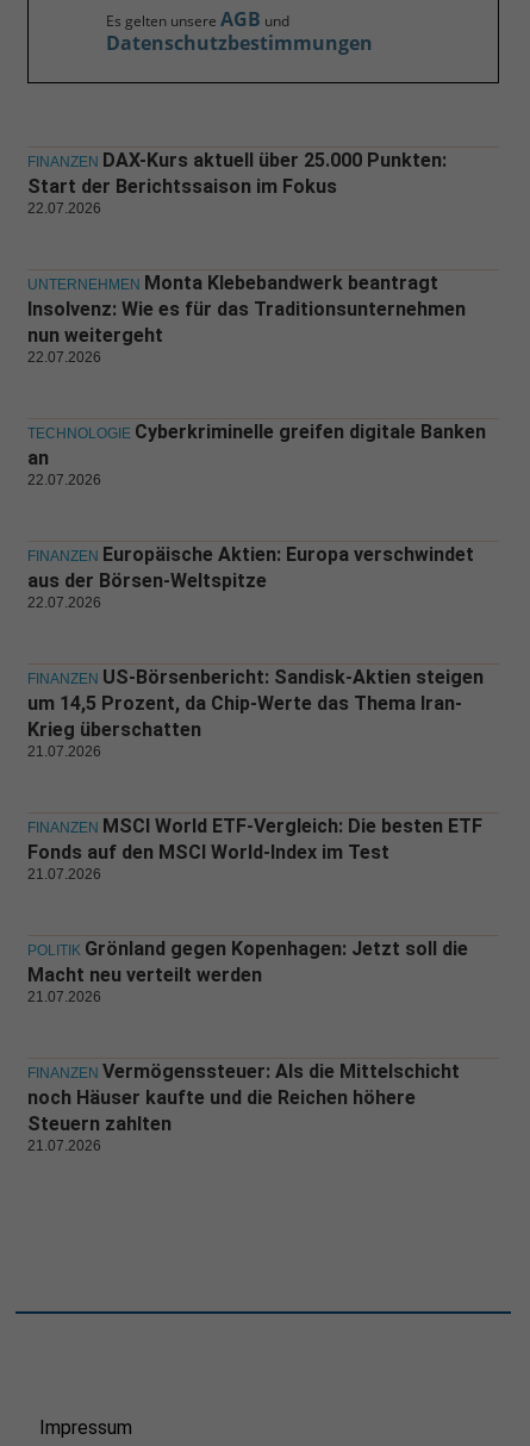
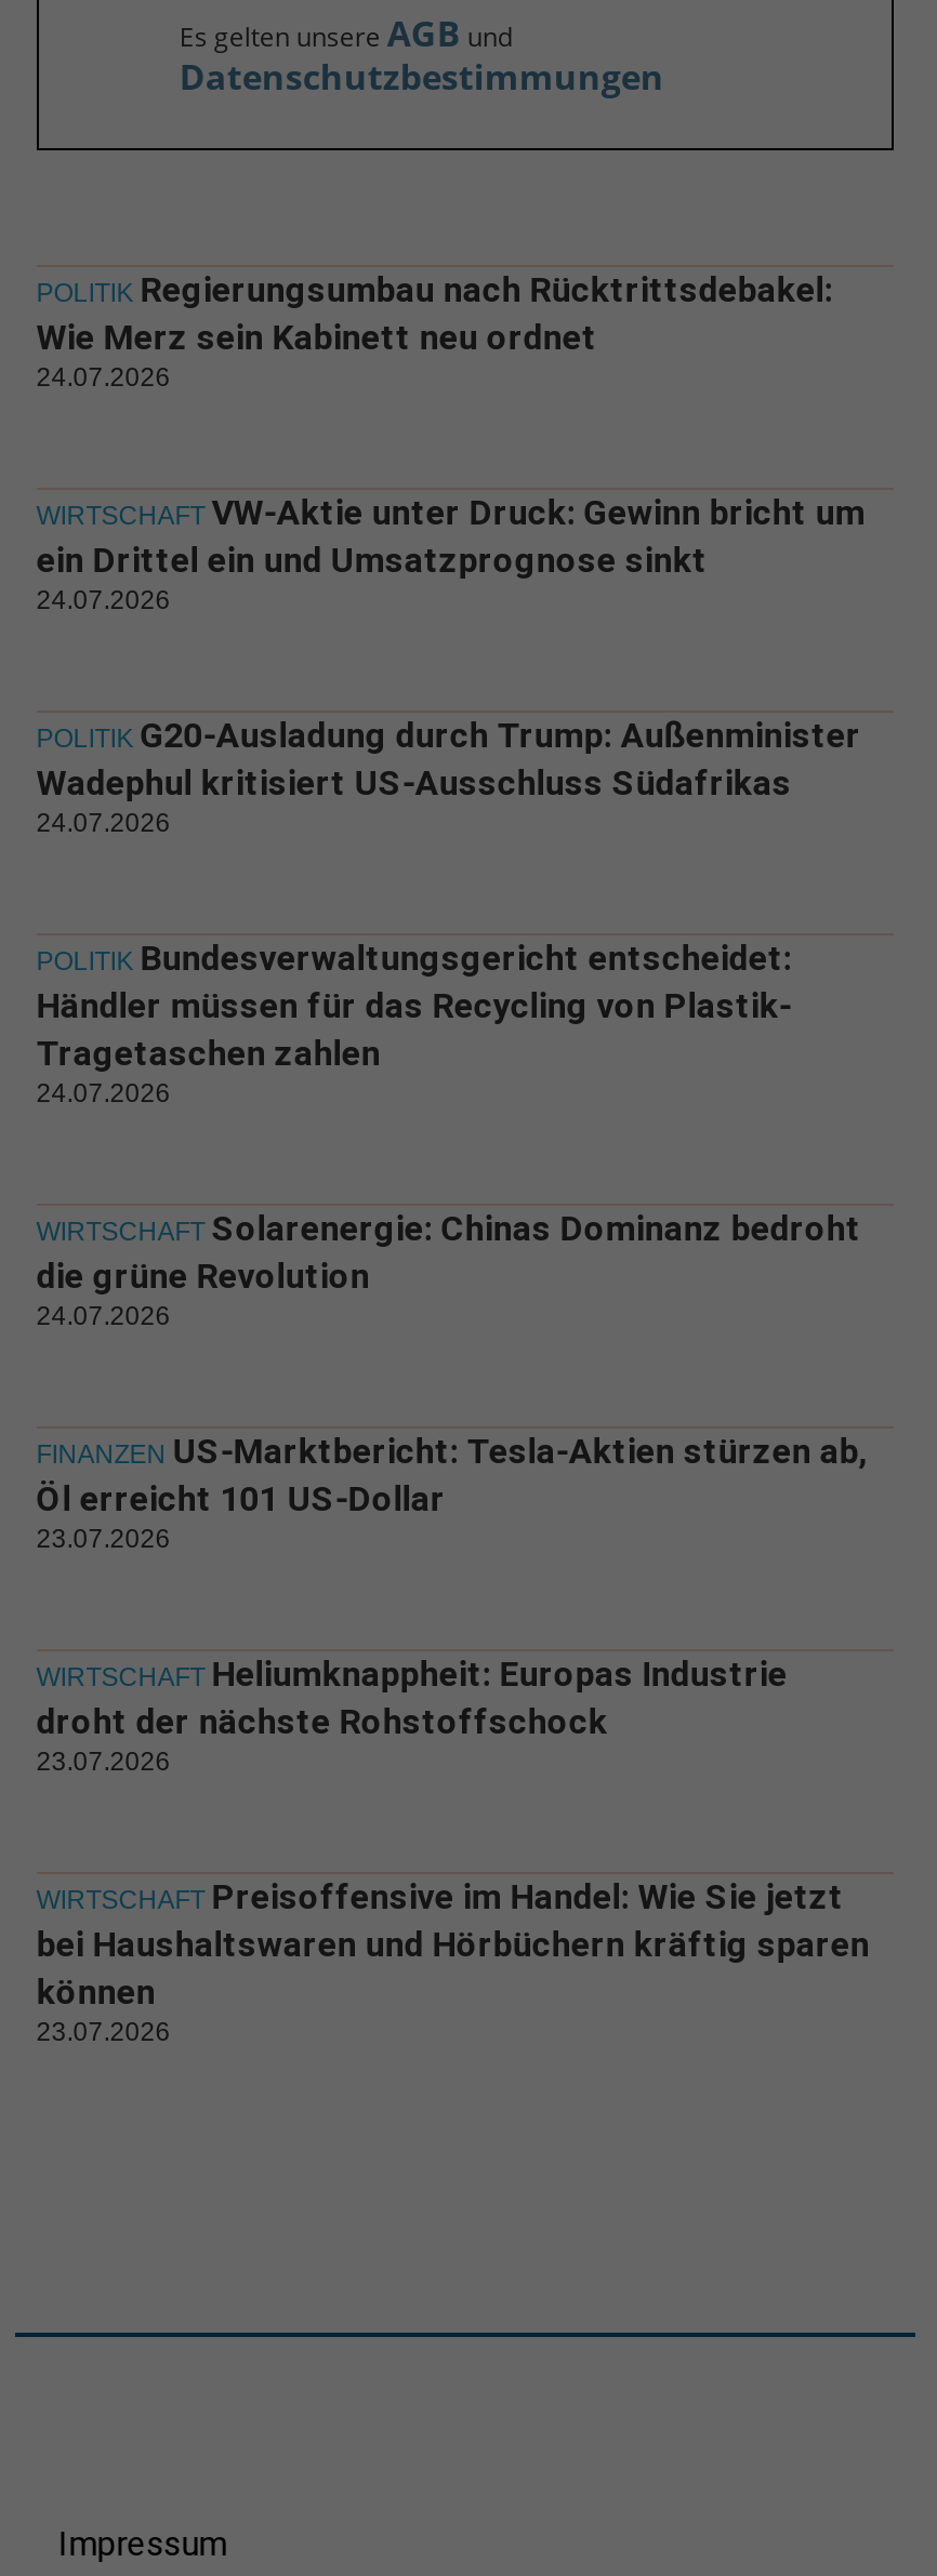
[27,149,446,217] FINANZEN DAX-Kurs aktuell über 25.000 Punkten: | Start der Berichtssaison im Fokus | 22.07.2026 -> [36,270,832,393] POLITIK Regierungsumbau nach Rücktrittsdebakel: | Wie Merz sein Kabinett neu ordnet | 24.07.2026
[27,272,465,366] UNTERNEHMEN Monta Klebebandwerk beantragt | Insolvenz: Wie es für das Traditionsunternehmen | nun weitergeht | 22.07.2026 -> [36,492,865,616] WIRTSCHAFT VW-Aktie unter Druck: Gewinn bricht um | ein Drittel ein und Umsatzprognose sinkt | 24.07.2026
[27,421,486,489] TECHNOLOGIE Cyberkriminelle greifen digitale Banken | an | 22.07.2026 -> [36,715,861,839] POLITIK G20-Ausladung durch Trump: Außenminister | Wadephul kritisiert US-Ausschluss Südafrikas | 24.07.2026
[27,543,474,611] FINANZEN Europäische Aktien: Europa verschwindet | aus der Börsen-Weltspitze | 22.07.2026 -> [36,938,791,1109] POLITIK Bundesverwaltungsgericht entscheidet: | Händler müssen für das Recycling von Plastik- | Tragetaschen zahlen | 24.07.2026
[27,666,483,760] FINANZEN US-Börsenbericht: Sandisk-Aktien steigen | um 14,5 Prozent, da Chip-Werte das Thema Iran- | Krieg überschatten | 21.07.2026 -> [36,1208,861,1332] WIRTSCHAFT Solarenergie: Chinas Dominanz bedroht | die grüne Revolution | 24.07.2026
[27,815,482,883] FINANZEN MSCI World ETF-Vergleich: Die besten ETF | Fonds auf den MSCI World-Index im Test | 21.07.2026 -> [36,1431,867,1554] FINANZEN US-Marktbericht: Tesla-Aktien stürzen ab, | Öl erreicht 101 US-Dollar | 23.07.2026
[27,938,468,1006] POLITIK Grönland gegen Kopenhagen: Jetzt soll die | Macht neu verteilt werden | 21.07.2026 -> [36,1654,787,1777] WIRTSCHAFT Heliumknappheit: Europas Industrie | droht der nächste Rohstoffschock | 23.07.2026
[27,1060,459,1154] FINANZEN Vermögenssteuer: Als die Mittelschicht | noch Häuser kaufte und die Reichen höhere | Steuern zahlten | 21.07.2026 -> [36,1877,869,2048] WIRTSCHAFT Preisoffensive im Handel: Wie Sie jetzt | bei Haushaltswaren und Hörbüchern kräftig sparen | können | 23.07.2026

